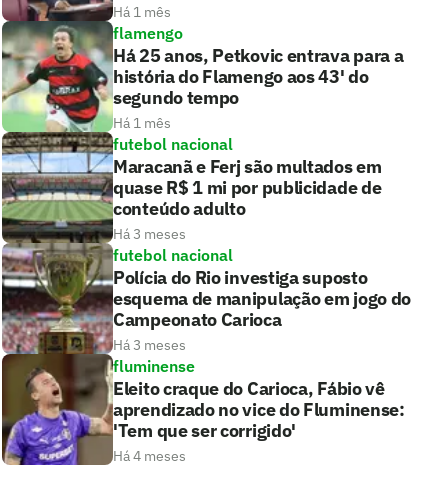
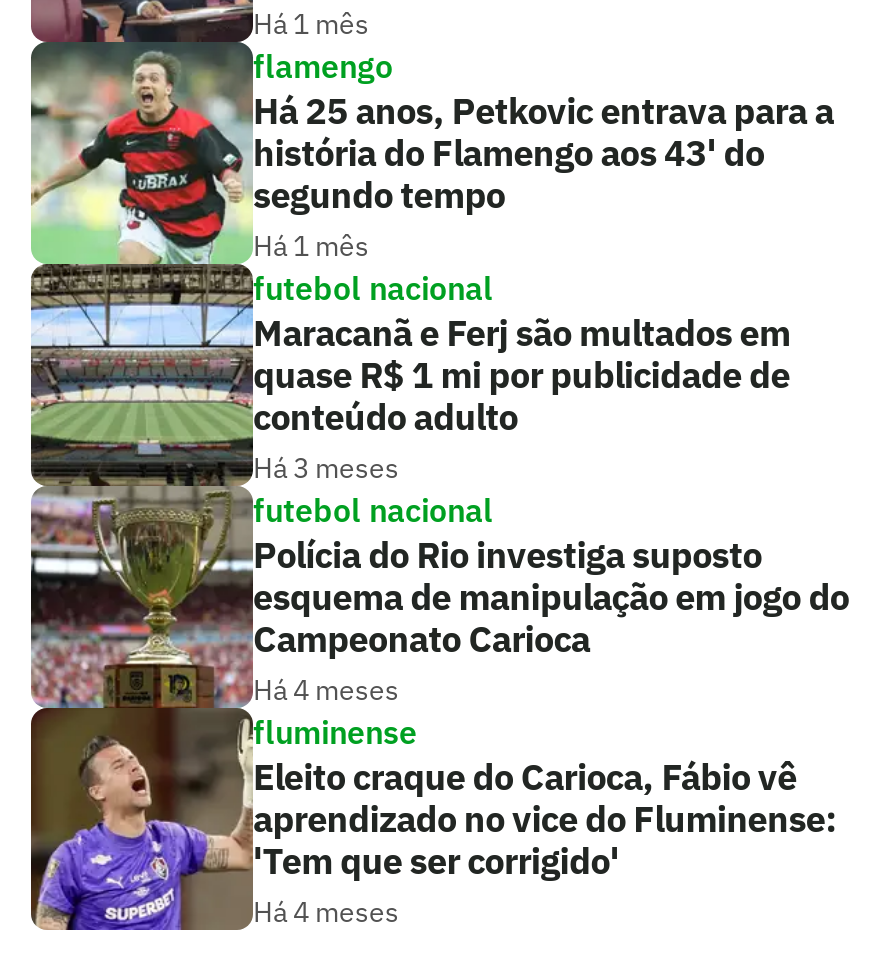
[113,336,186,354] Há 3 meses -> [253,672,399,708] Há 4 meses

